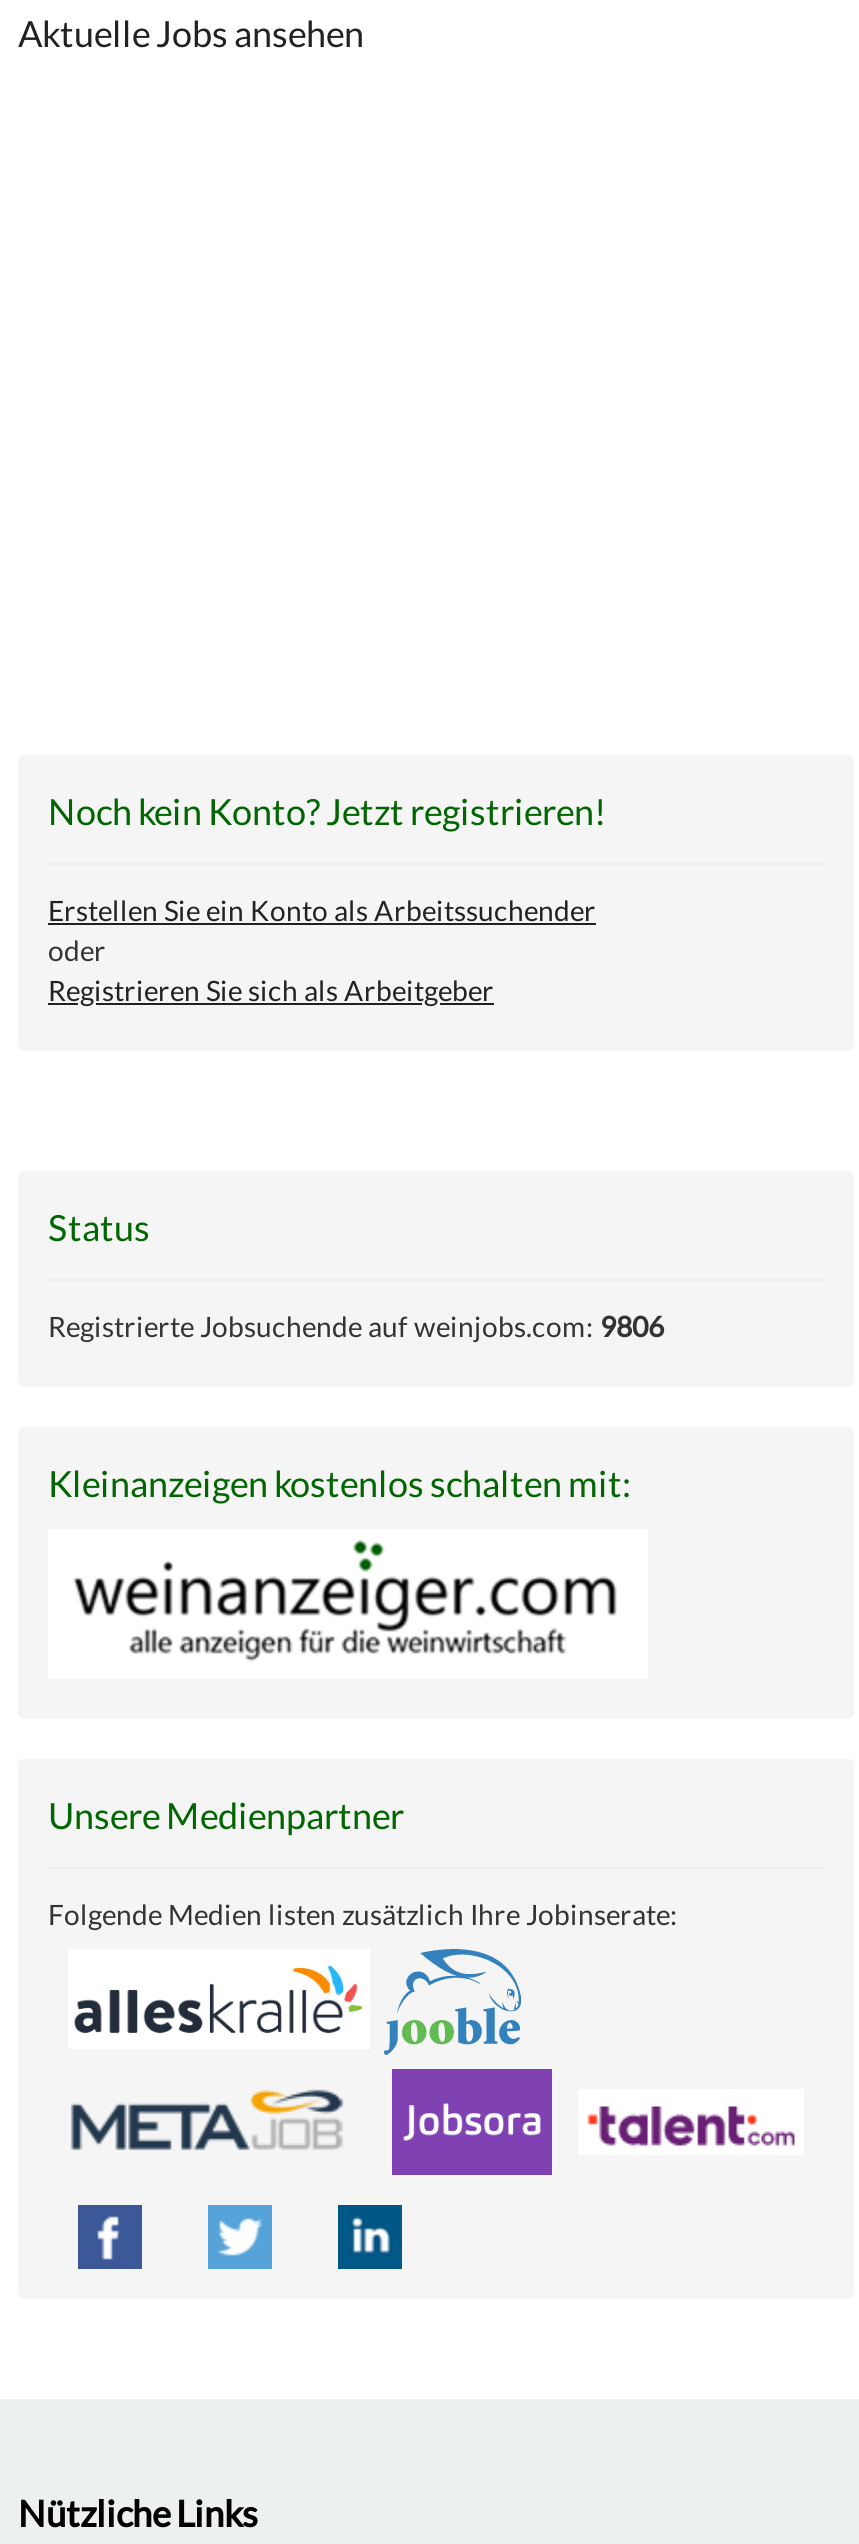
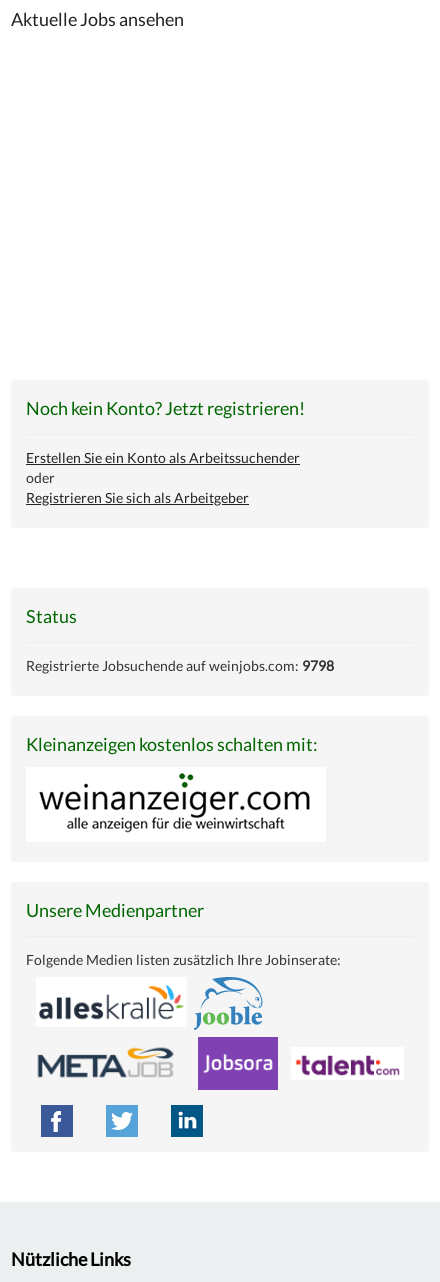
[48,1309,664,1343] Registrierte Jobsuchende auf weinjobs.com: 9806 -> [26,657,334,674] Registrierte Jobsuchende auf weinjobs.com: 9798

